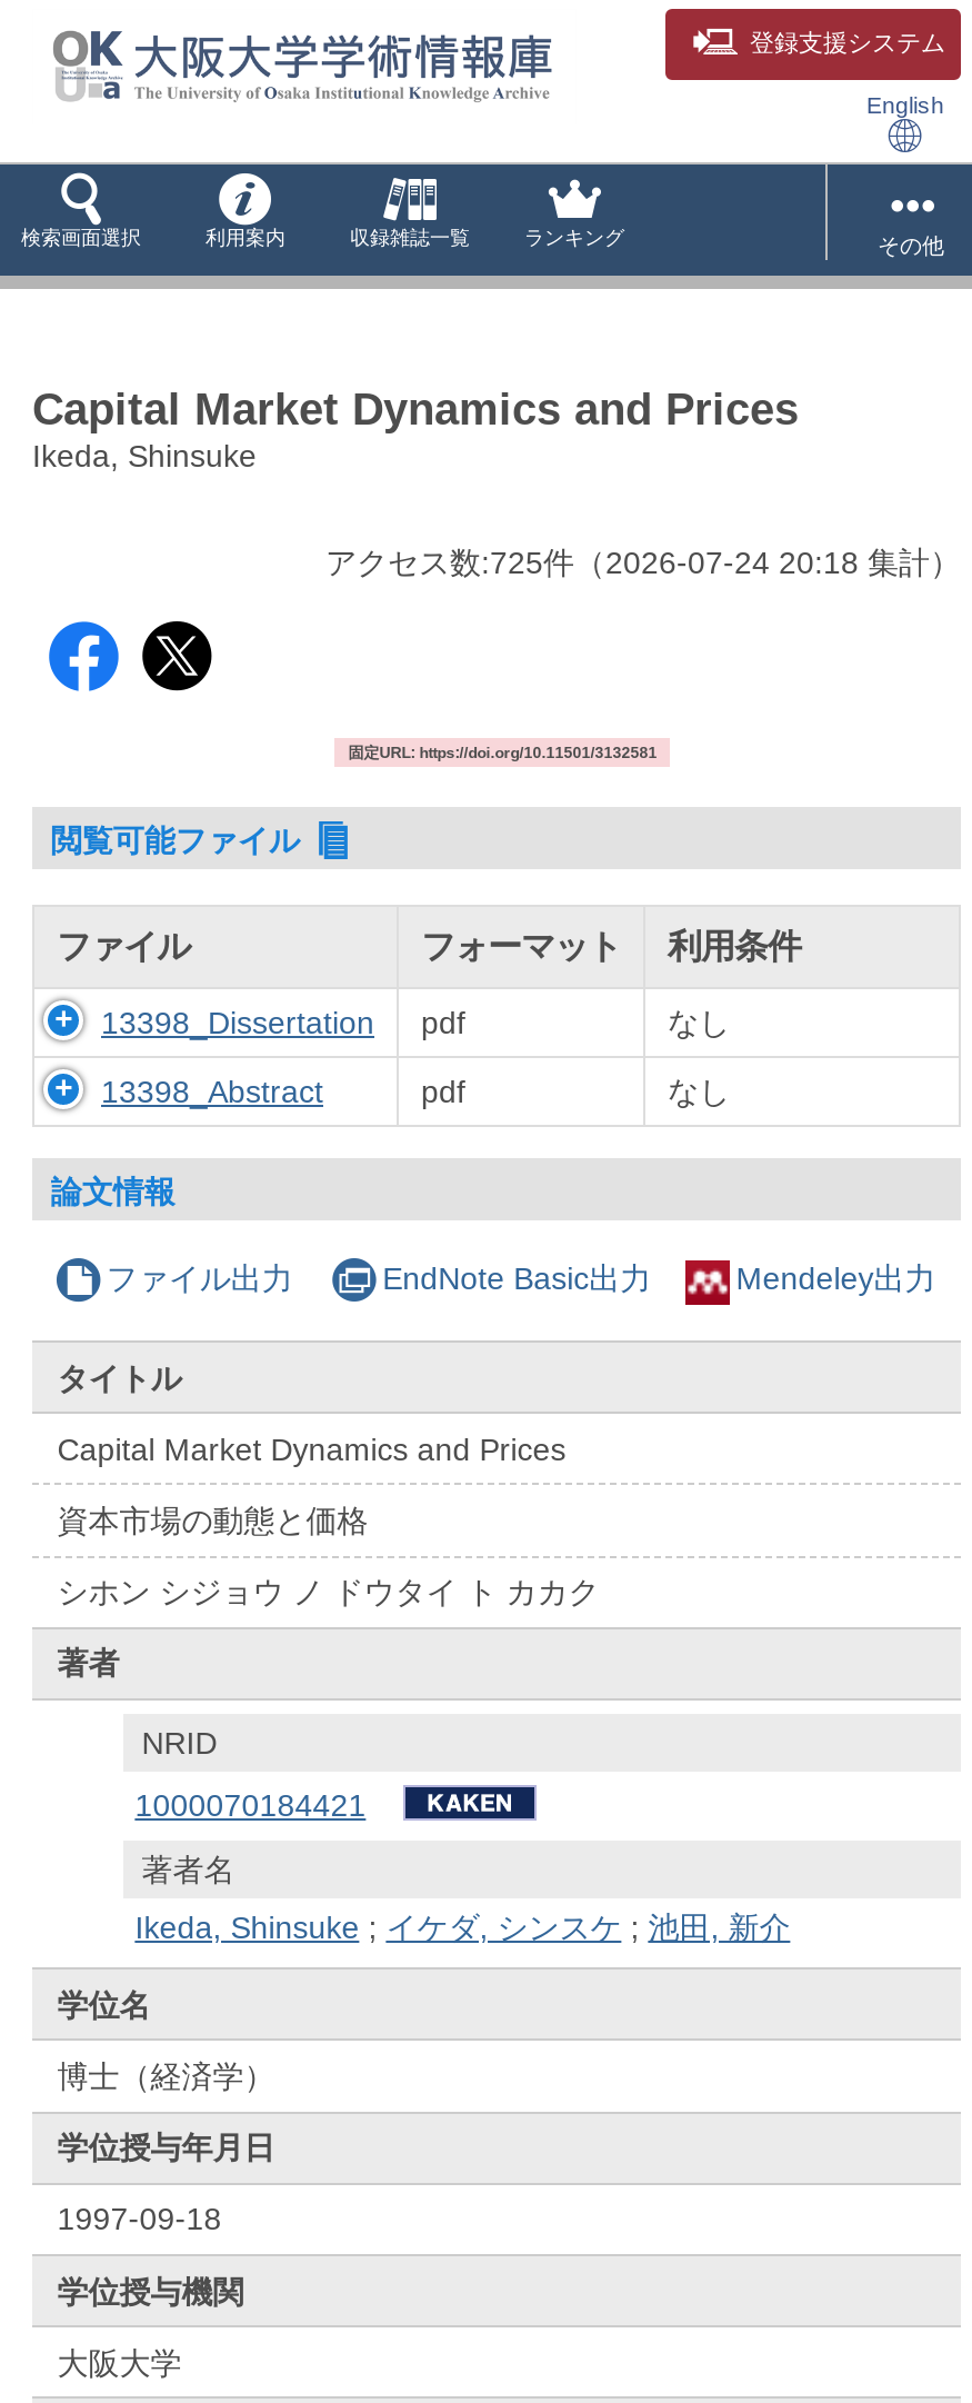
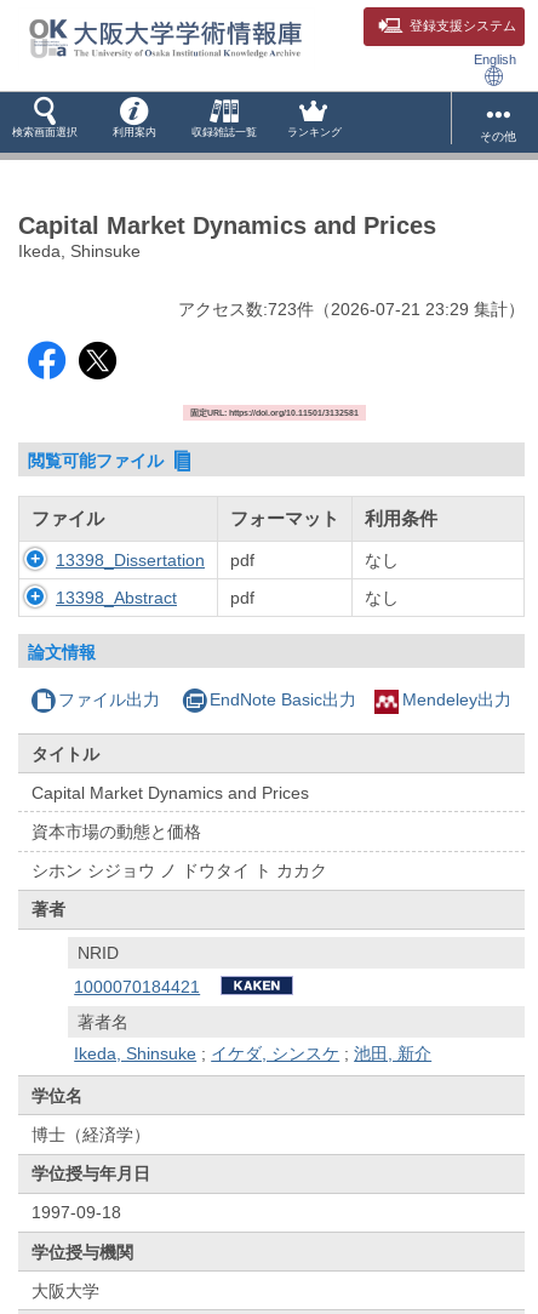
[325,545,961,580] アクセス数:725件（2026-07-24 20:18 集計） -> [178,299,525,319] アクセス数:723件（2026-07-21 23:29 集計）

